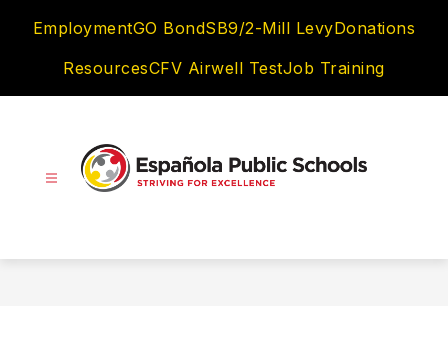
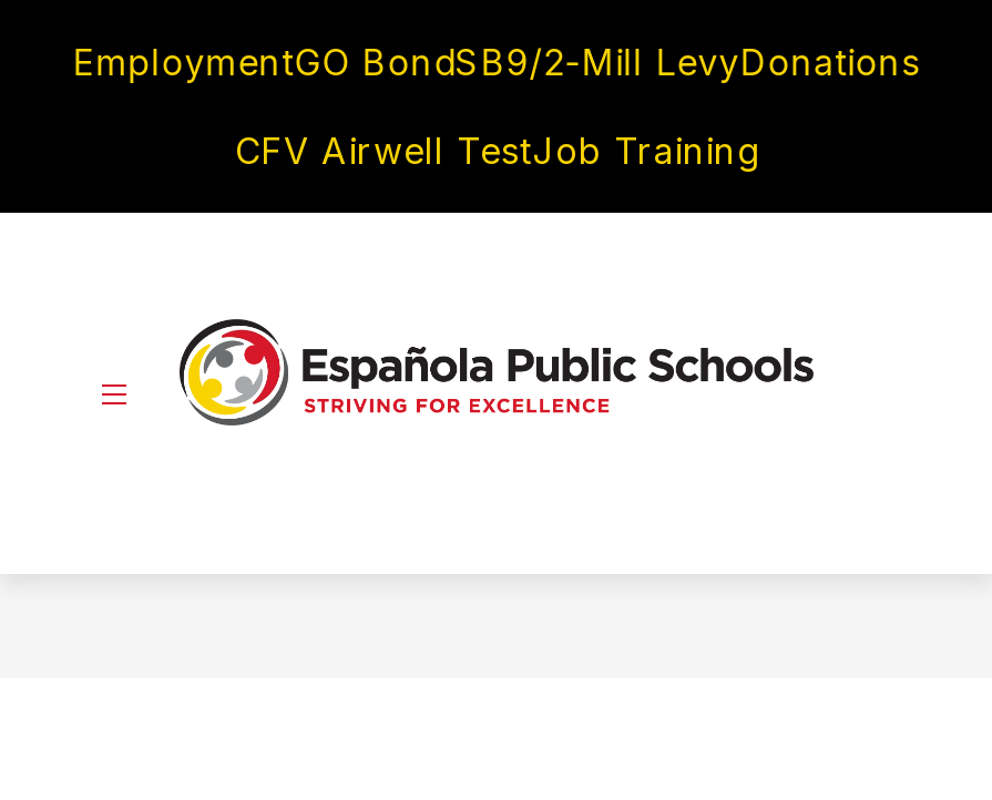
[63,58,385,78] ResourcesCFV Airwell TestJob Training -> [235,129,758,173] CFV Airwell TestJob Training

